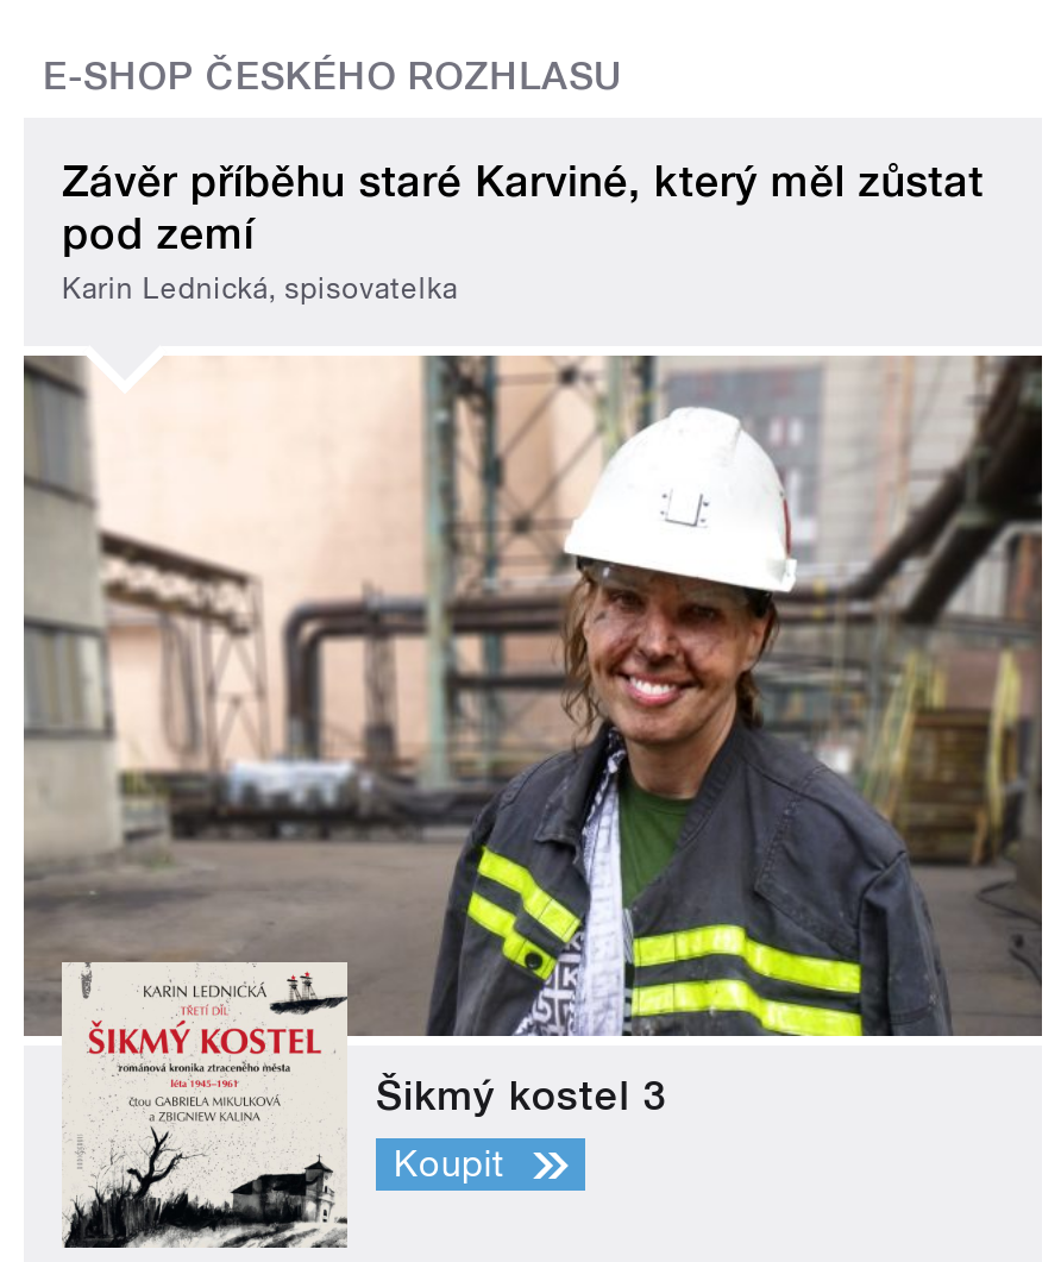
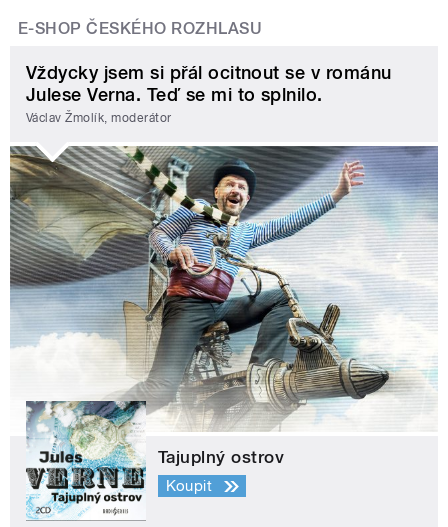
[62,155,984,306] Závěr příběhu staré Karviné, který měl zůstat | pod zemí | Karin Lednická, spisovatelka -> [26,62,392,125] Vždycky jsem si přál ocitnout se v románu | Julese Verna. Teď se mi to splnilo. | Václav Žmolík, moderátor
[21,353,1044,1250] [image] | Šikmý kostel 3 -> [10,145,439,521] [image] | Tajuplný ostrov

